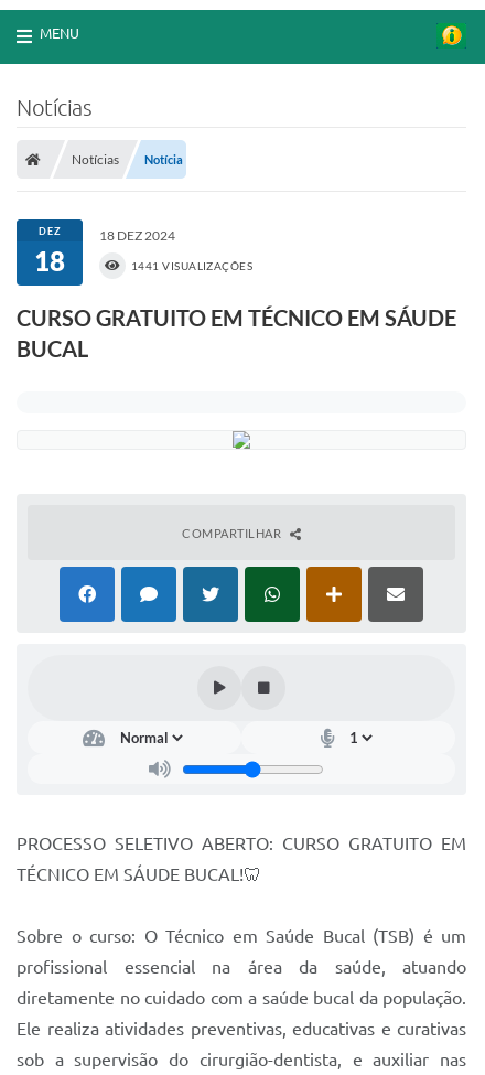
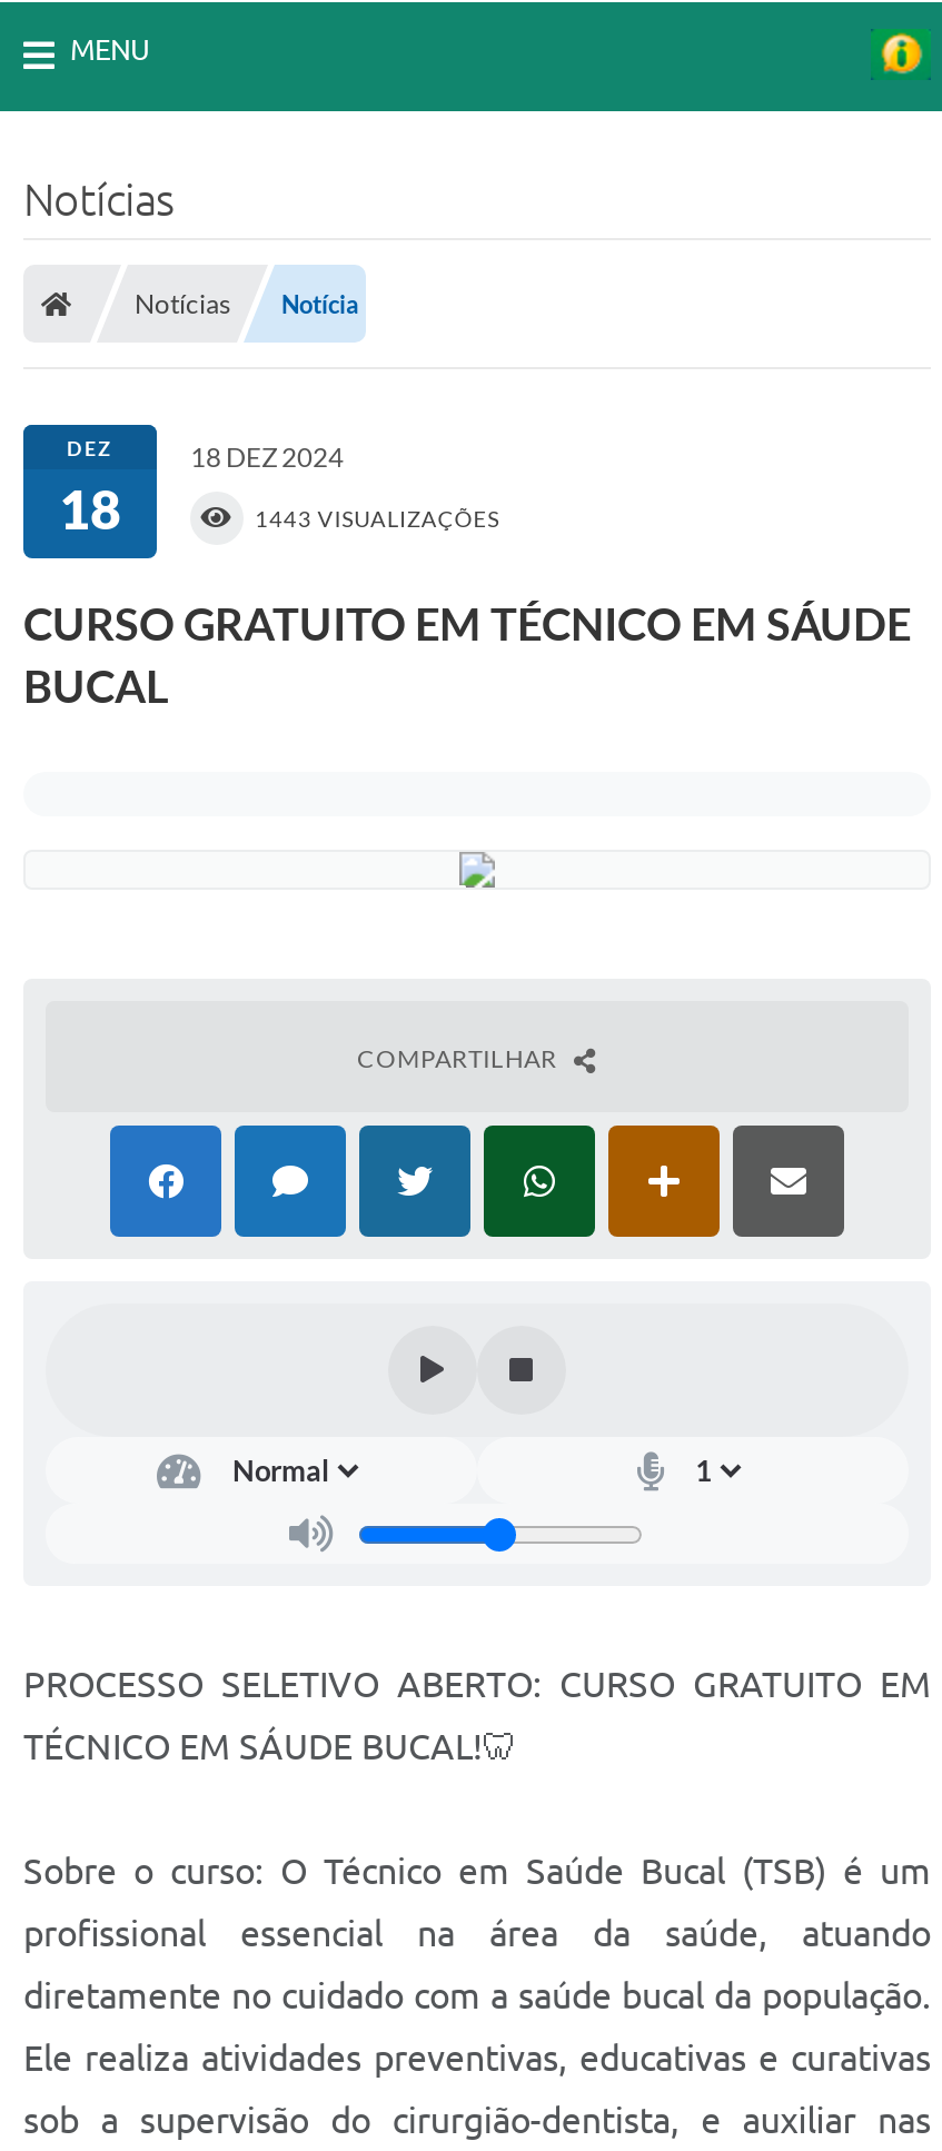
[131,259,253,273] 1441 VISUALIZAÇÕES -> [255,505,500,532] 1443 VISUALIZAÇÕES

